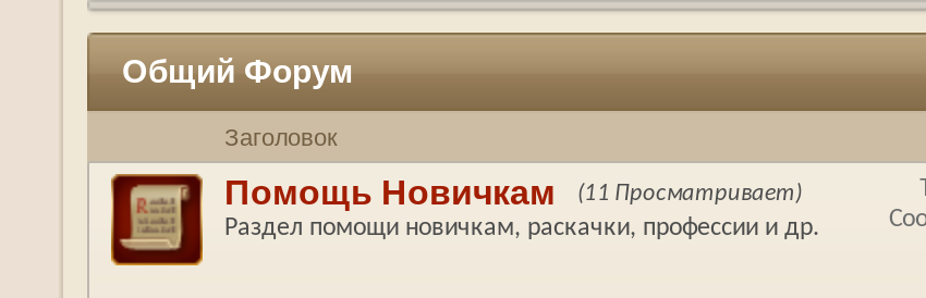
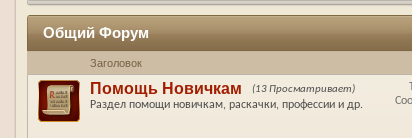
[577,183,802,207] (11 Просматривает) -> [252,84,355,95] (13 Просматривает)

